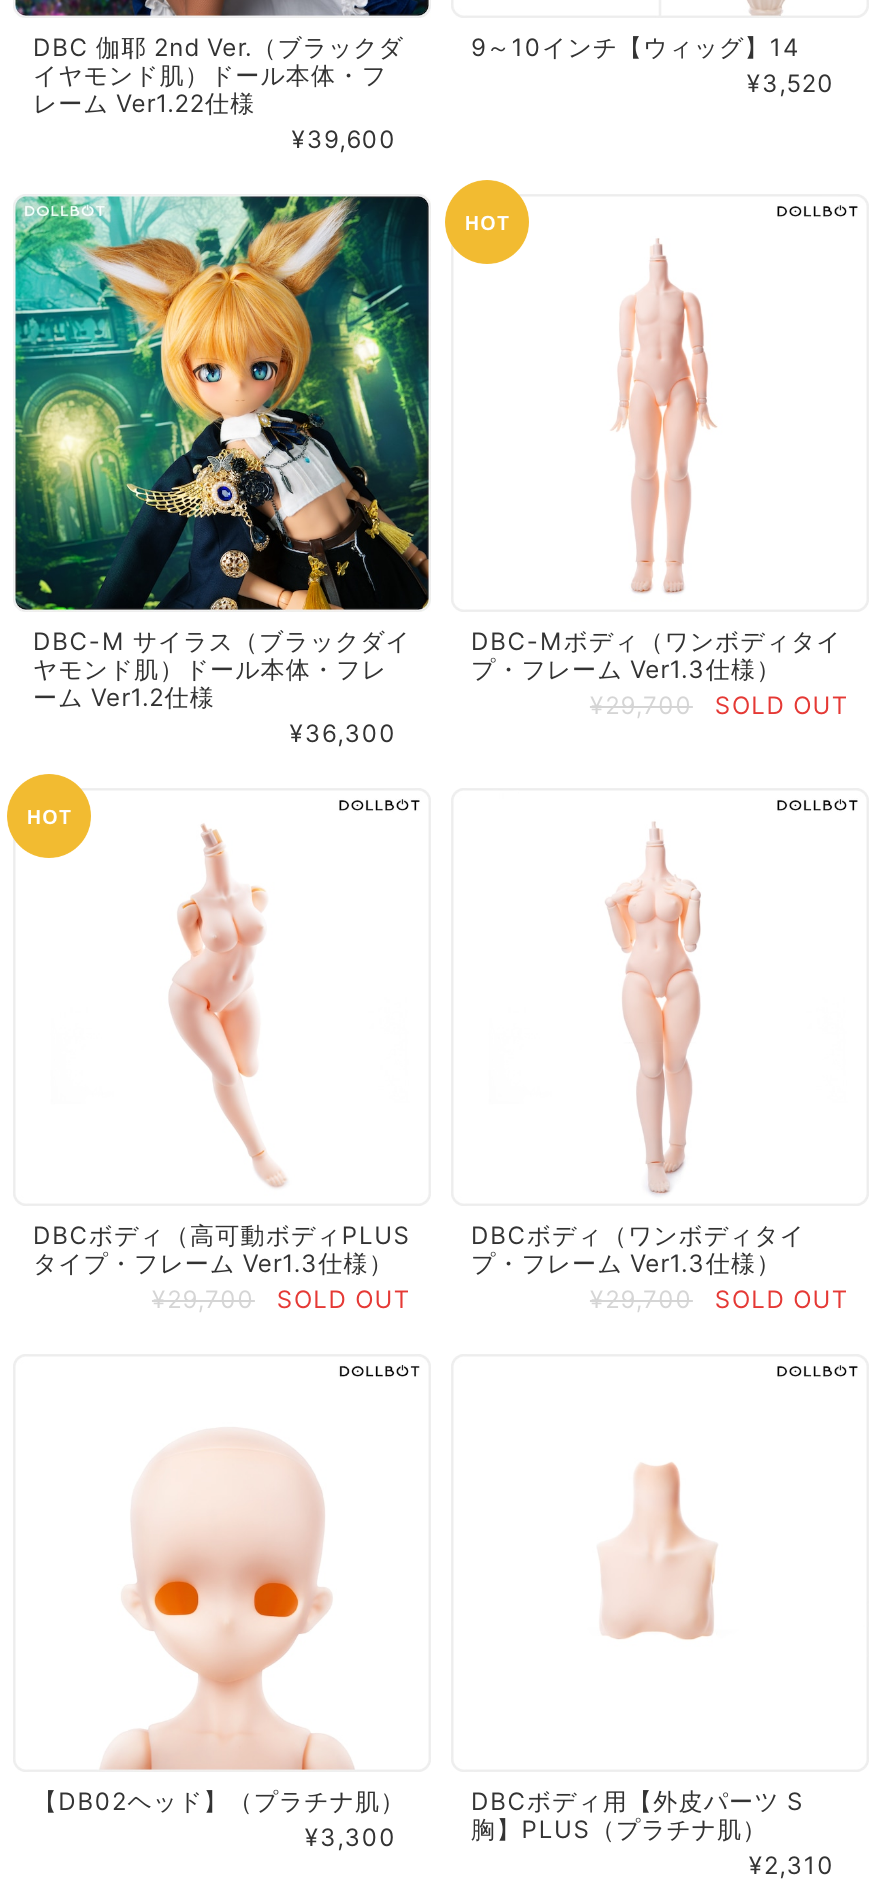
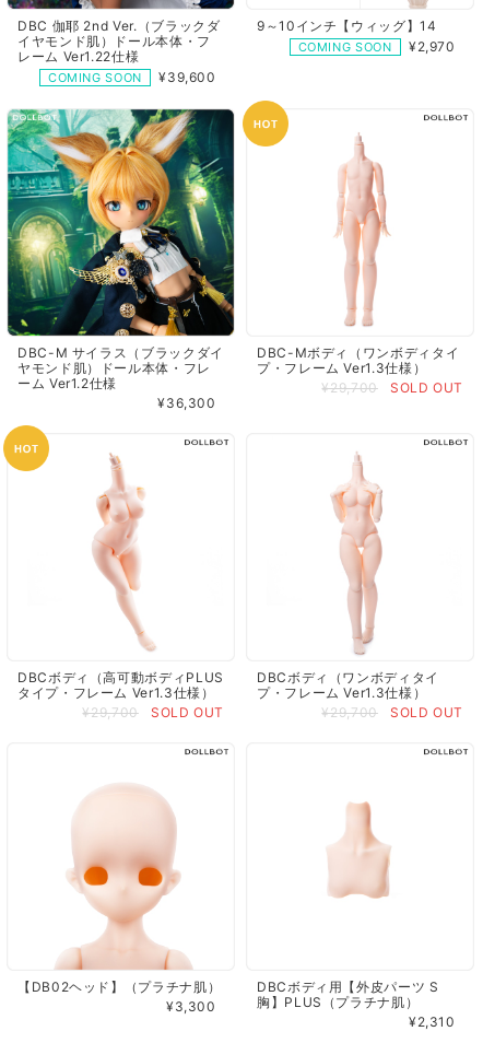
[747,69,834,99] ¥3,520 -> [298,39,455,55] COMING SOON | ¥2,970
none -> [48,70,142,86] COMING SOON

